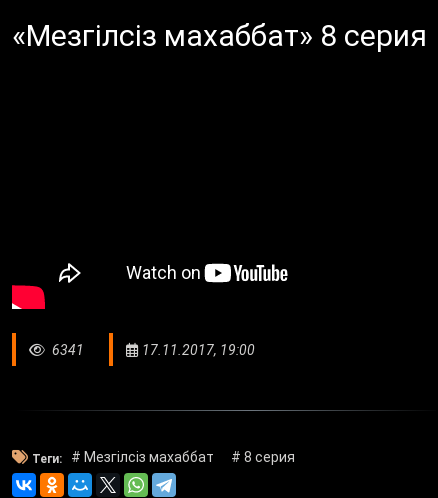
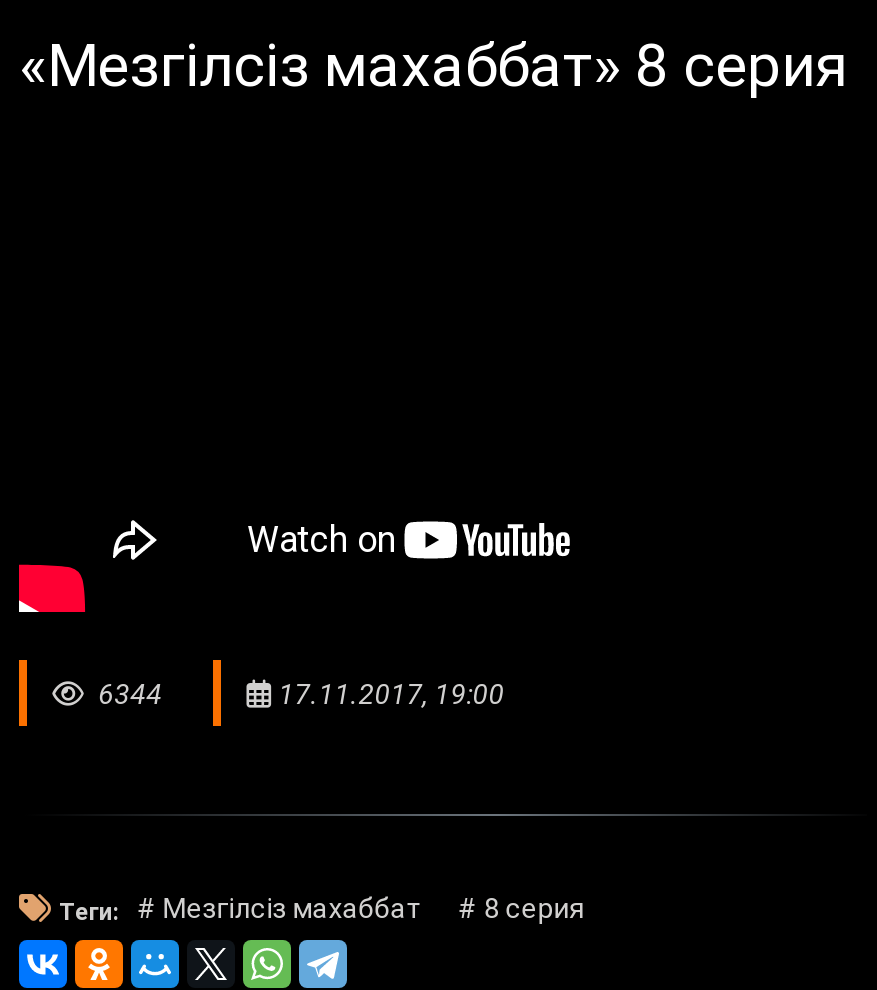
[49,341,84,357] 6341 -> [92,677,162,709] 6344

